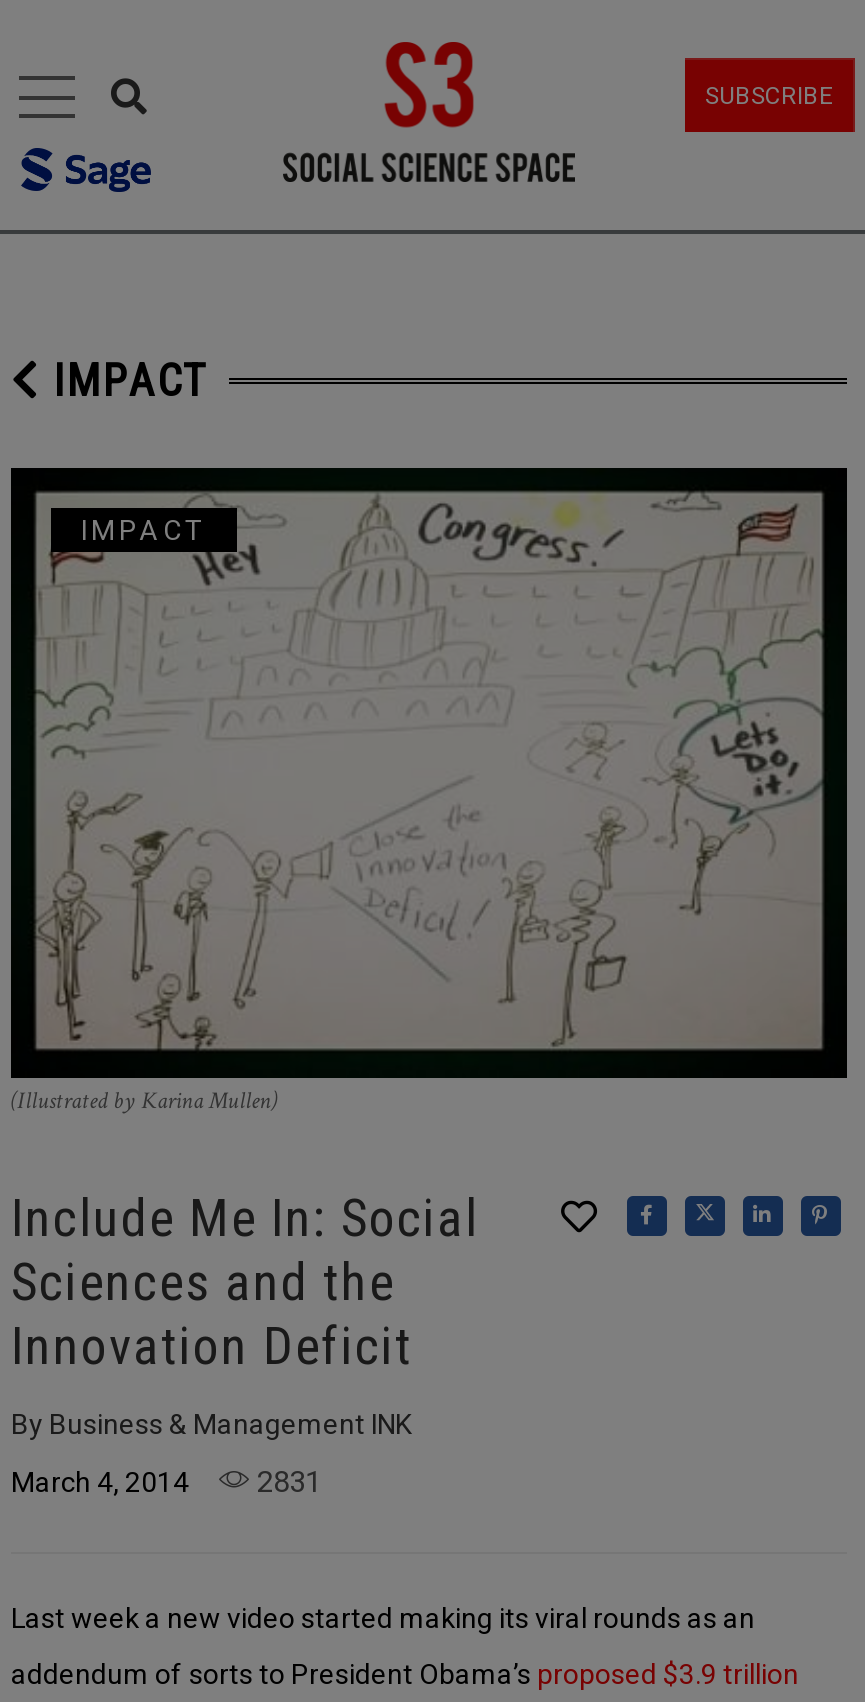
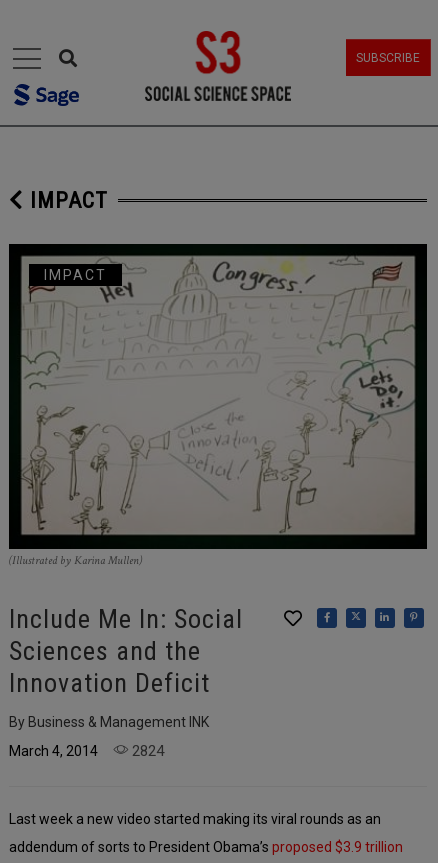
[11,1464,321,1500] March 4, 2014 2831 -> [9,742,164,760] March 4, 2014 2824

